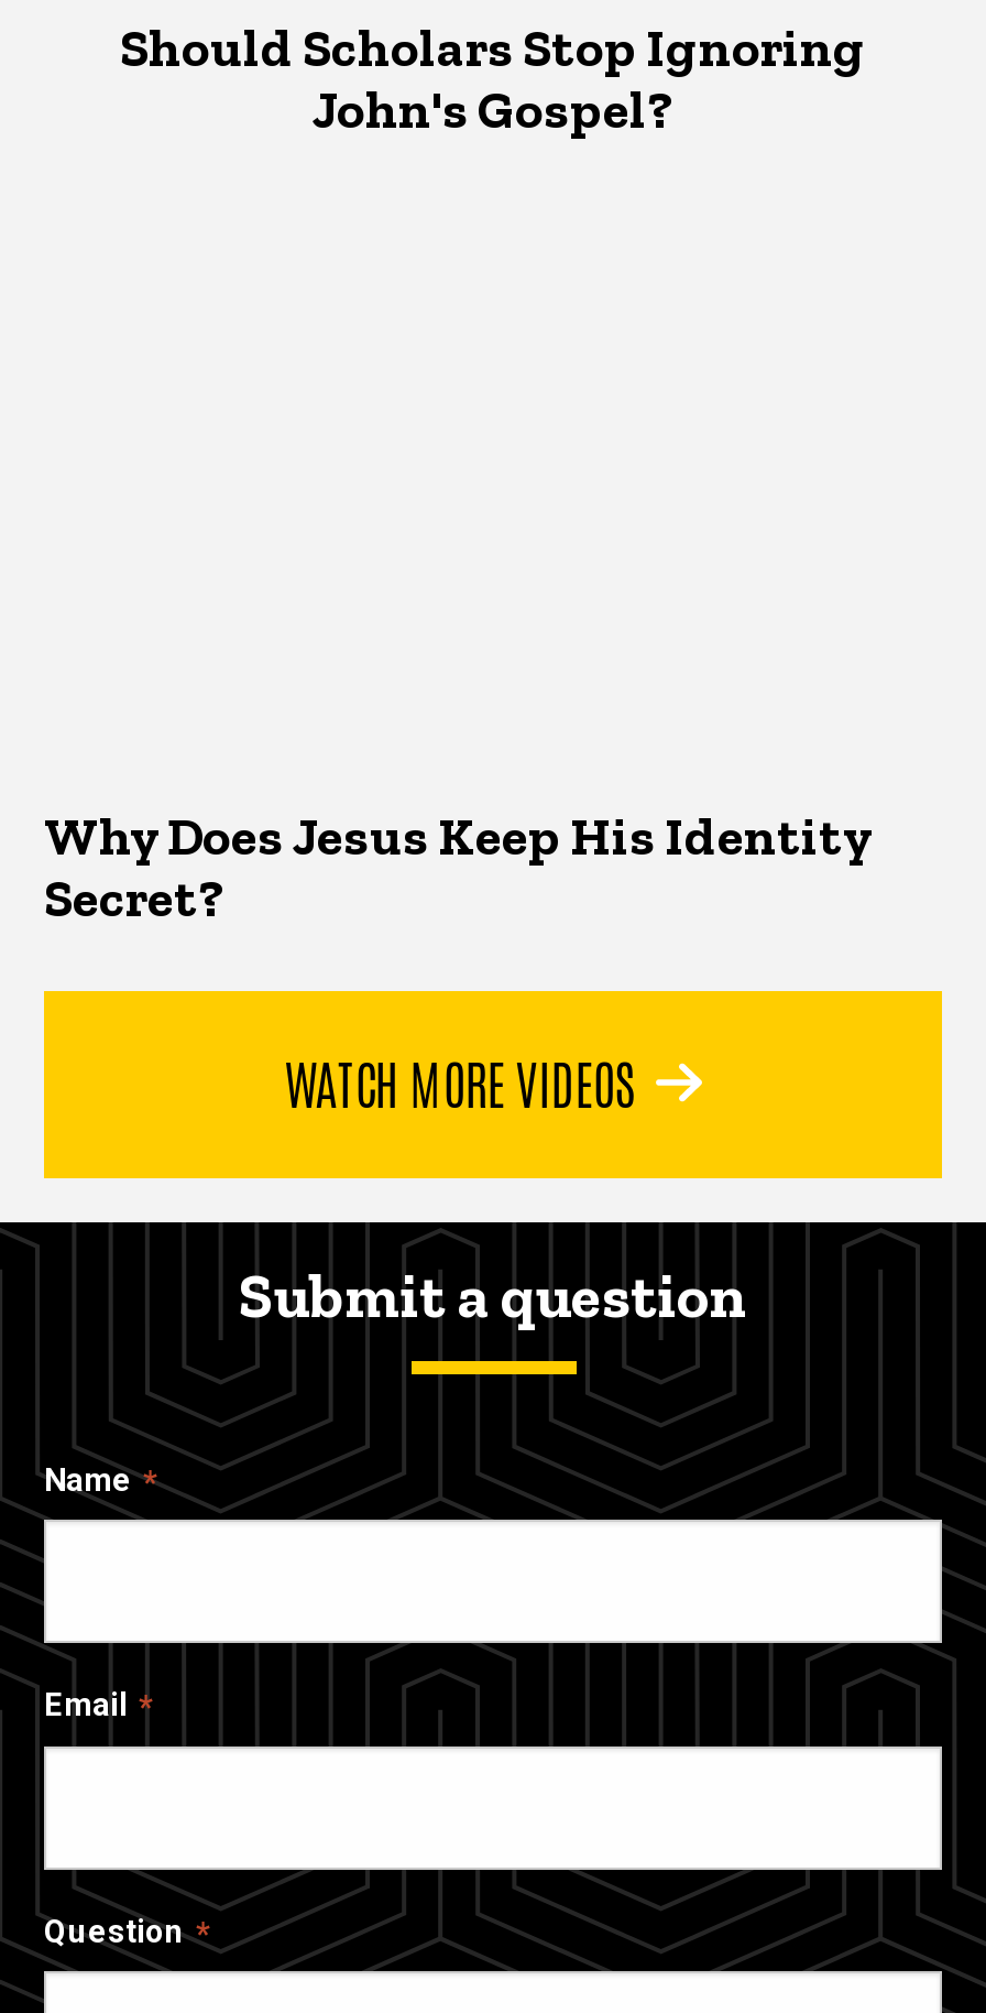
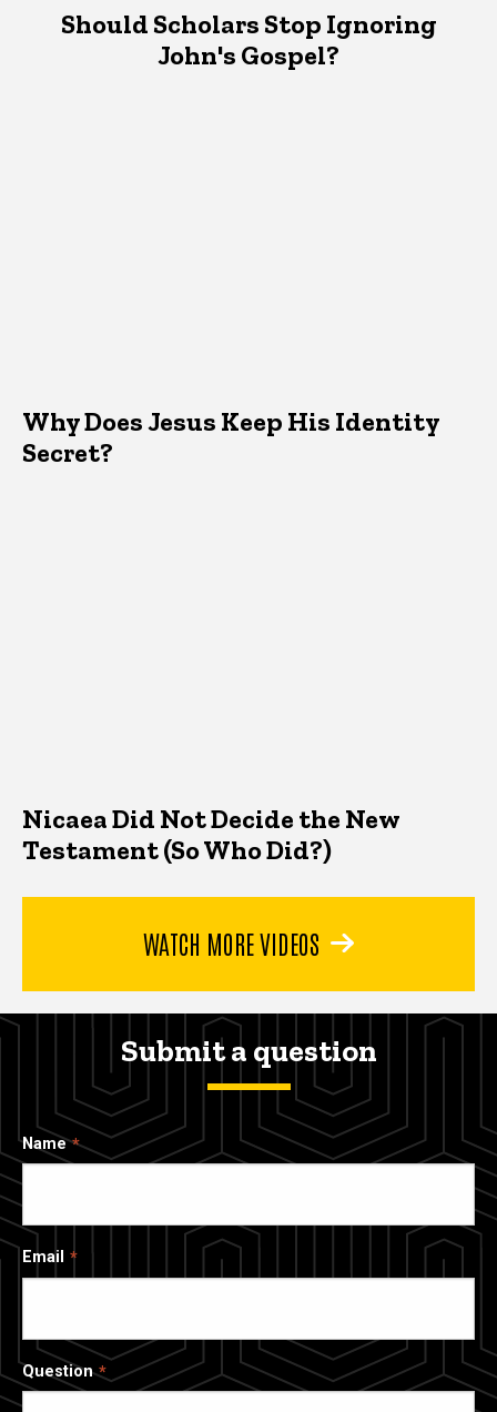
none -> [22,802,399,866] Nicaea Did Not Decide the New | Testament (So Who Did?)

